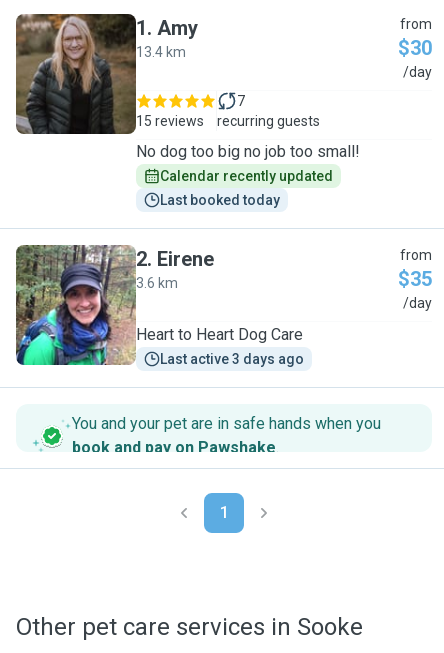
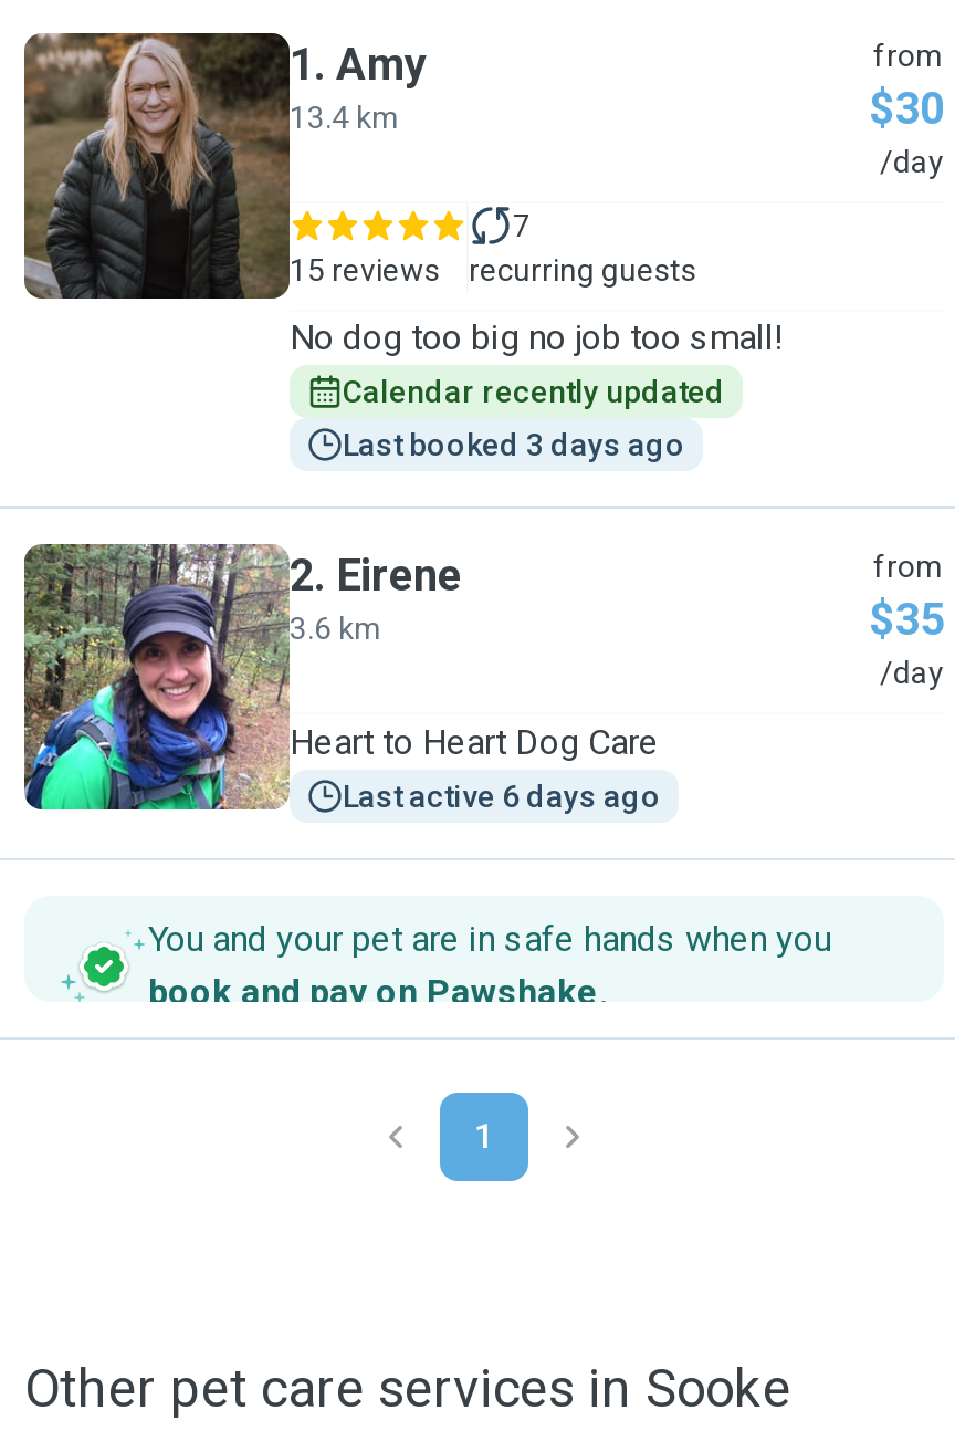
[160,192,280,208] Last booked today -> [343,427,685,462] Last booked 3 days ago
[160,351,304,367] Last active 3 days ago -> [343,779,661,814] Last active 6 days ago

